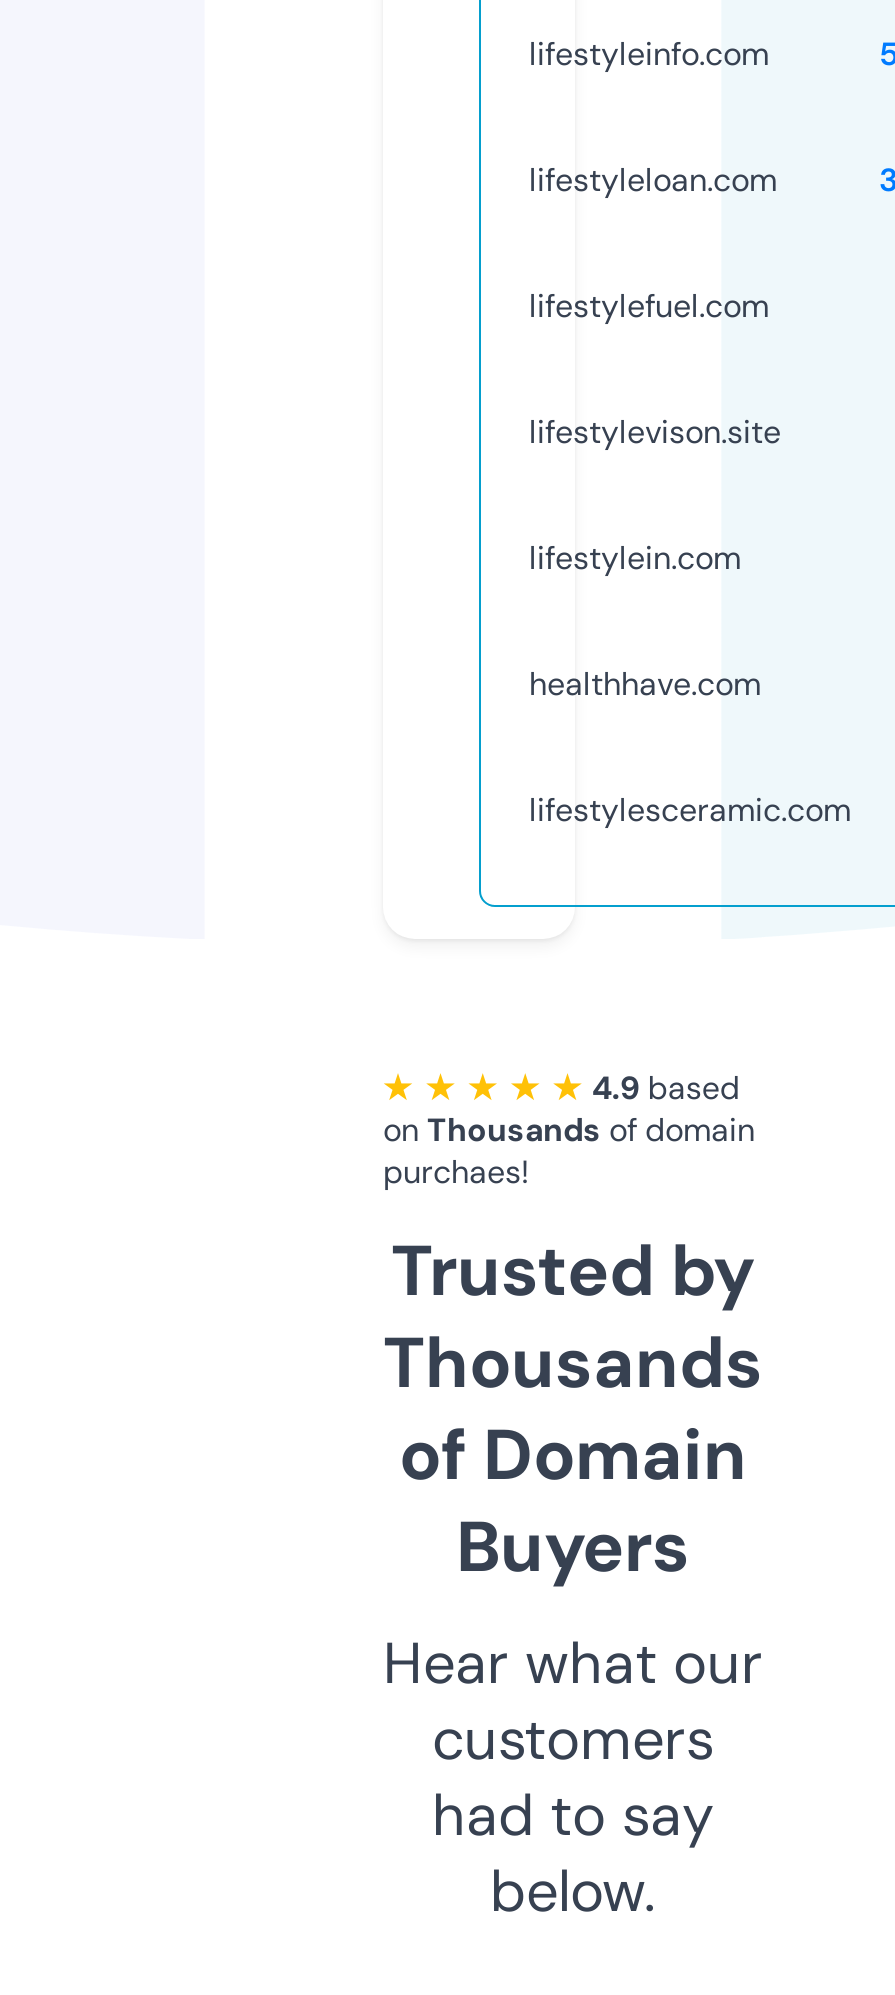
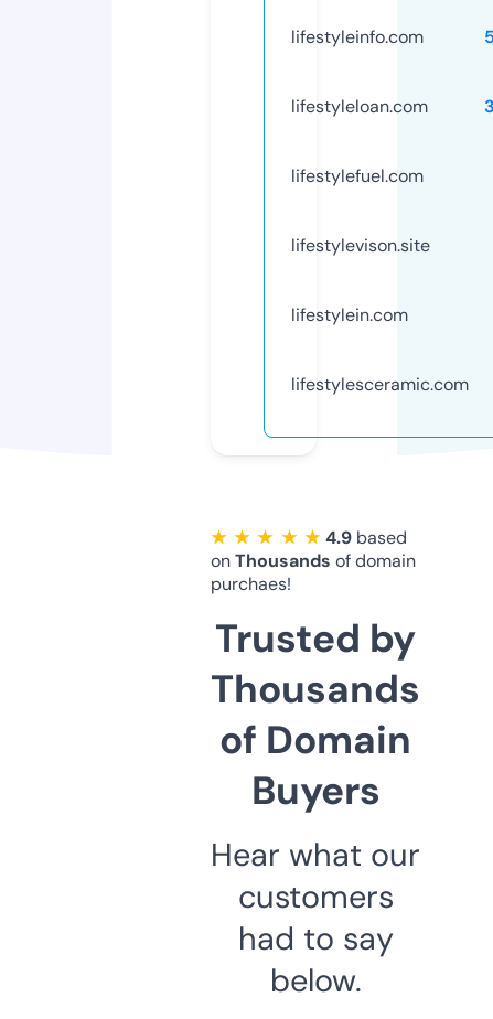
[529,663,761,705] healthhave.com -> none

